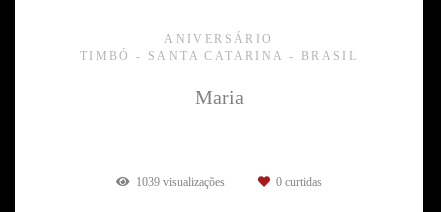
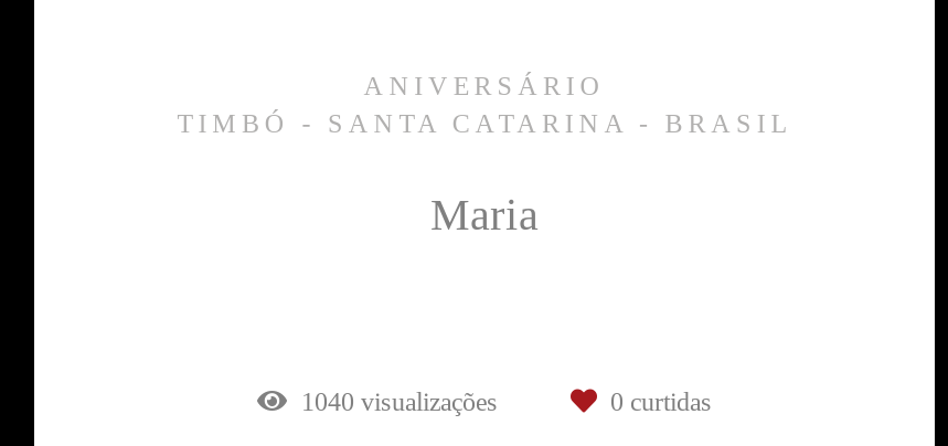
[136,175,228,189] 1039 visualizações -> [301,386,504,417] 1040 visualizações

